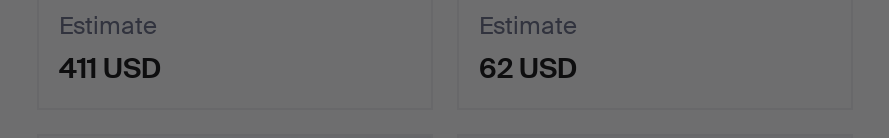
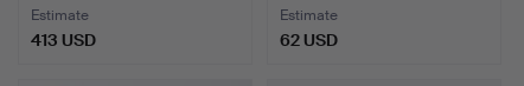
[59,50,161,86] 411 USD -> [31,29,96,51] 413 USD

